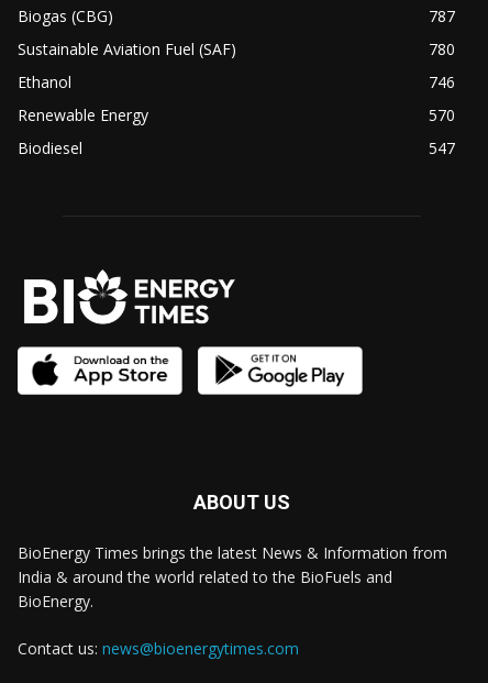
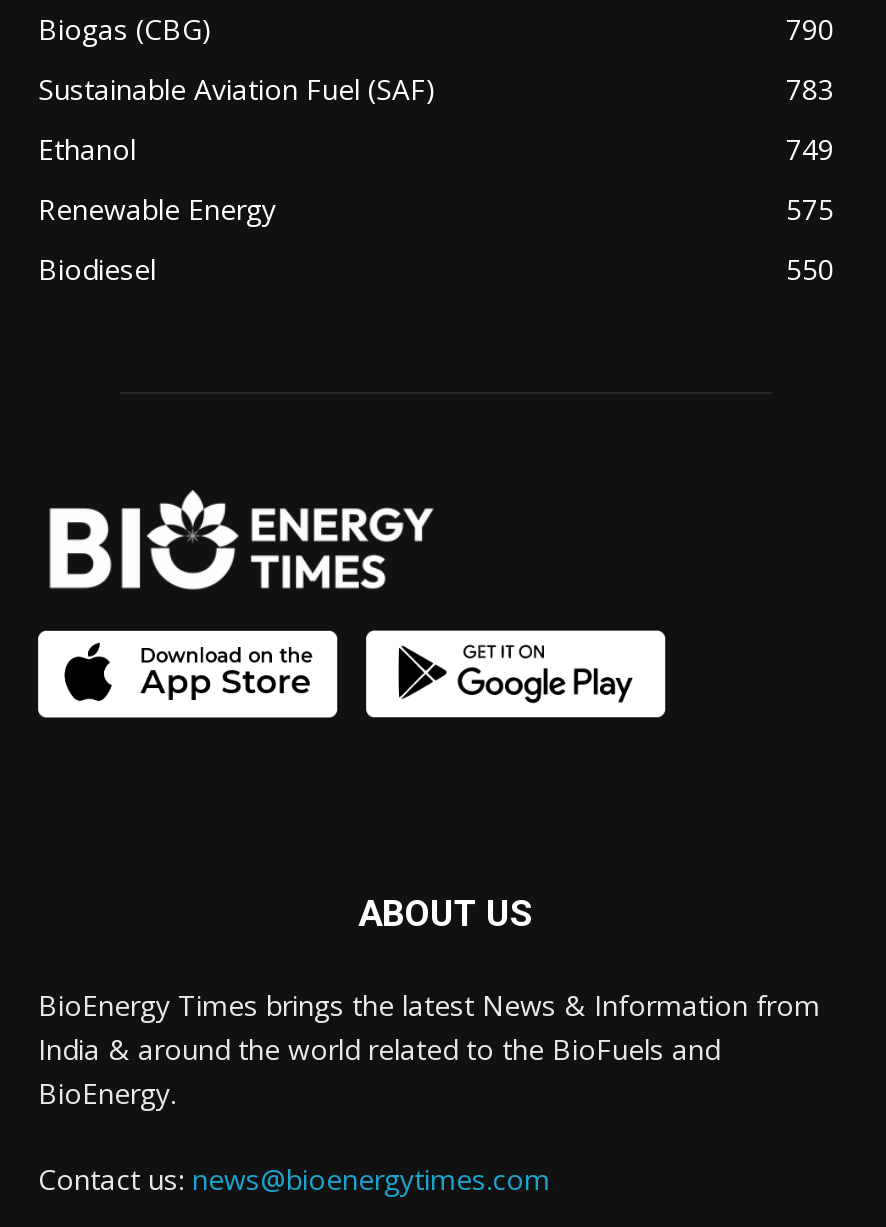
[429,6,455,27] 787 -> [786,11,834,49] 790
[429,39,455,60] 780 -> [786,71,834,109] 783
[429,72,455,93] 746 -> [786,131,834,169] 749
[429,105,455,126] 570 -> [786,191,834,229] 575
[429,138,455,159] 547 -> [786,251,834,289] 550

